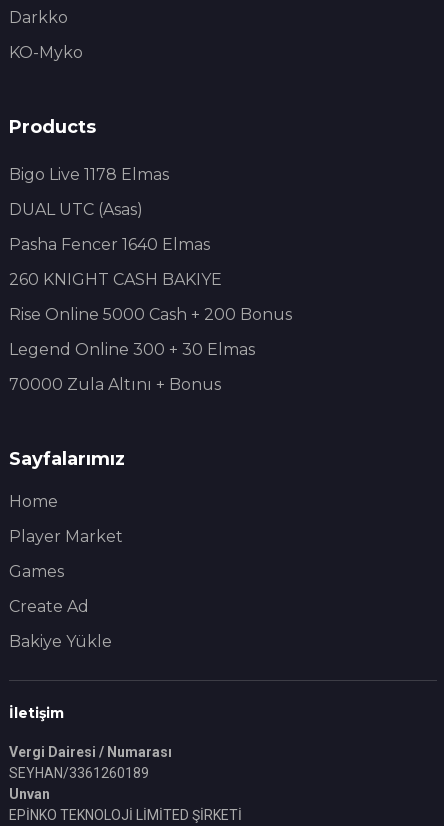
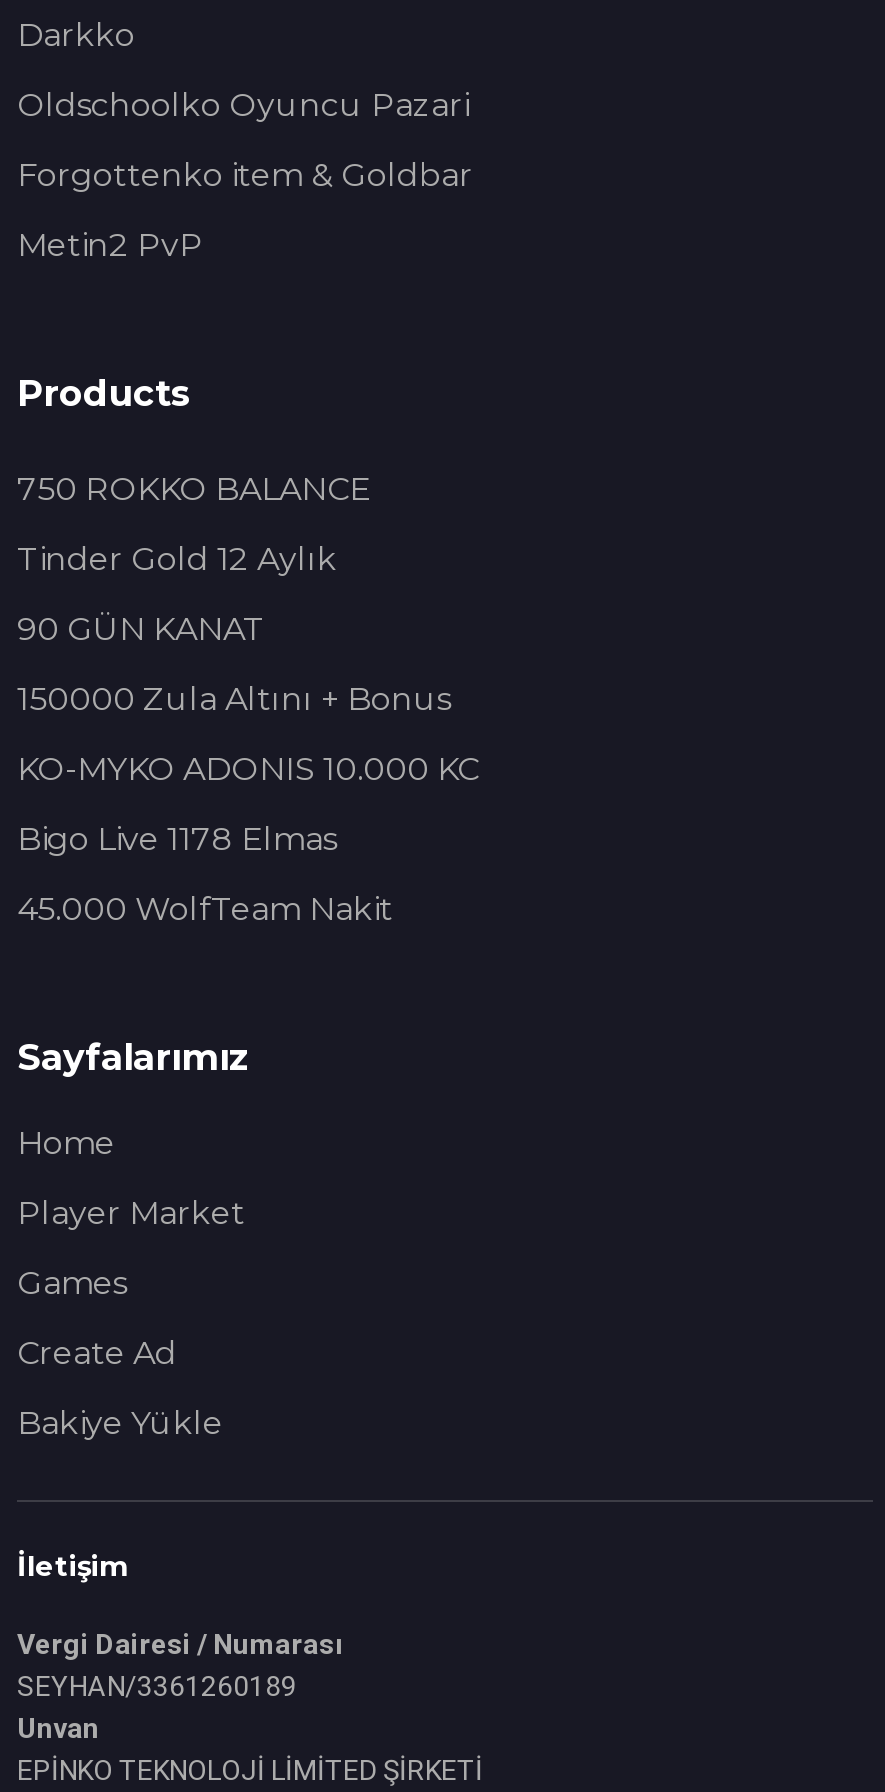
[9,43,83,62] KO-Myko -> [17,86,473,264] Oldschoolko Oyuncu Pazari | Forgottenko item & Goldbar | Metin2 PvP
none -> [17,470,479,788] 750 ROKKO BALANCE | Tinder Gold 12 Aylık | 90 GÜN KANAT | 150000 Zula Altını + Bonus | KO-MYKO ADONIS 10.000 KC
moved [9,165,169,184] -> [17,820,337,858]: Bigo Live 1178 Elmas
[9,200,292,394] DUAL UTC (Asas) | Pasha Fencer 1640 Elmas | 260 KNIGHT CASH BAKIYE | Rise Online 5000 Cash + 200 Bonus | Legend Online 300 + 30 Elmas | 70000 Zula Altını + Bonus -> [17,890,393,928] 45.000 WolfTeam Nakit

